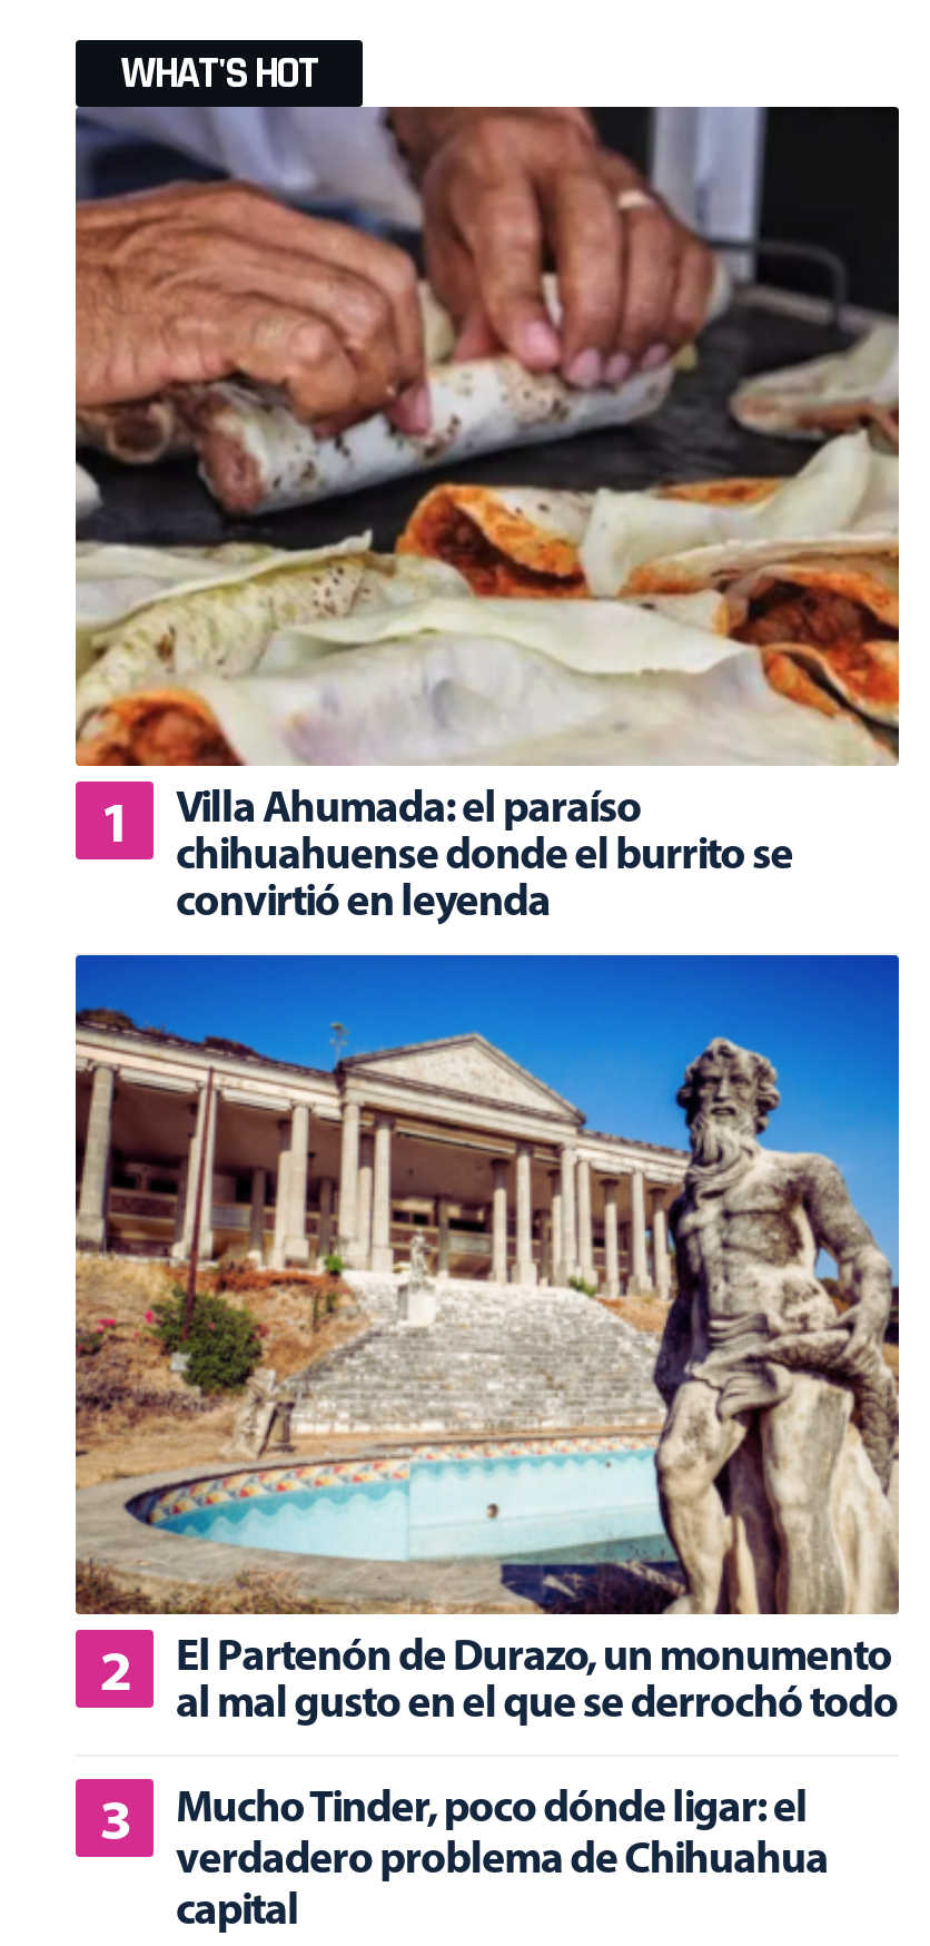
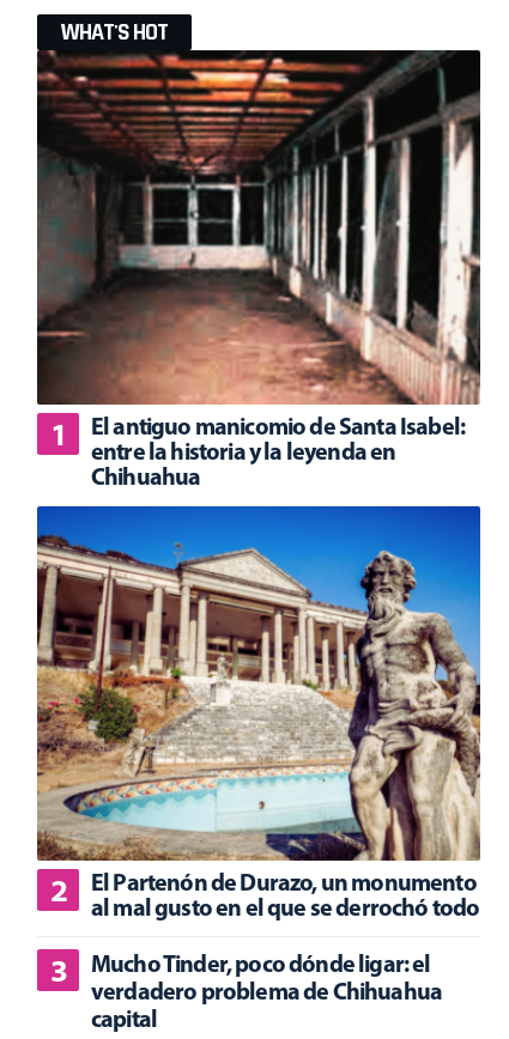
[73,105,901,925] [image] | Villa Ahumada: el paraíso | chihuahuense donde el burrito se | convirtió en leyenda -> [36,49,481,490] [image] | El antiguo manicomio de Santa Isabel: | entre la historia y la leyenda en | Chihuahua

